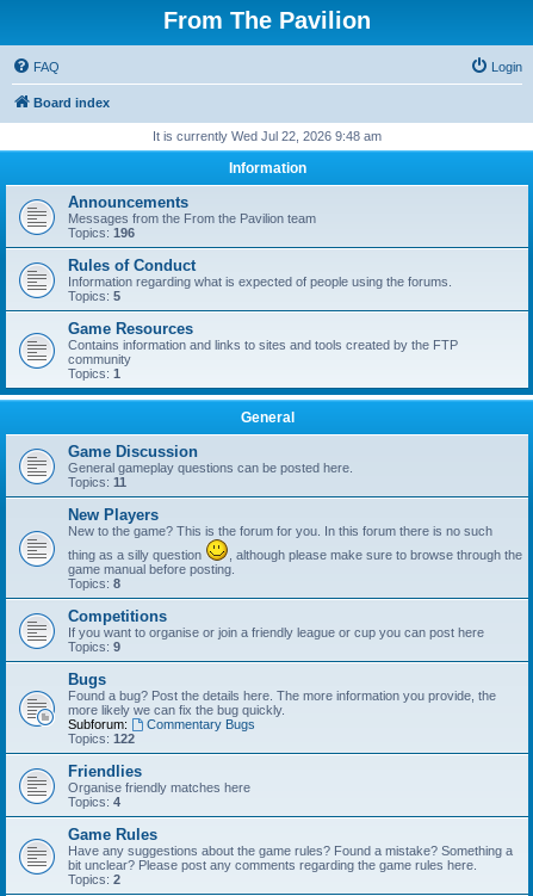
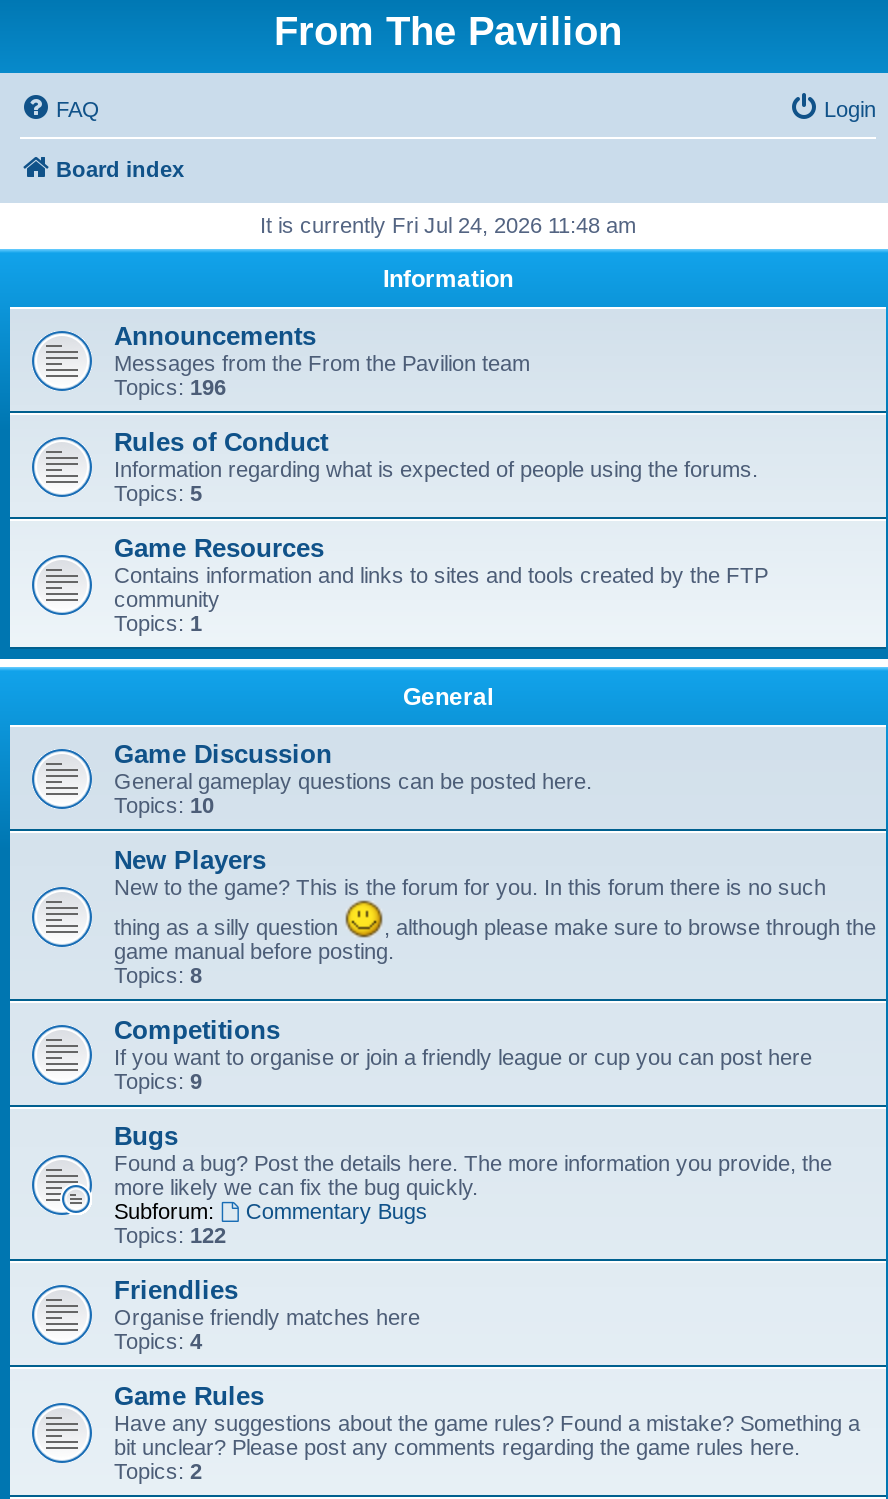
[153,129,382,143] It is currently Wed Jul 22, 2026 9:48 am -> [260,213,636,237] It is currently Fri Jul 24, 2026 11:48 am
[68,475,126,489] Topics: 11 -> [114,793,214,817] Topics: 10

